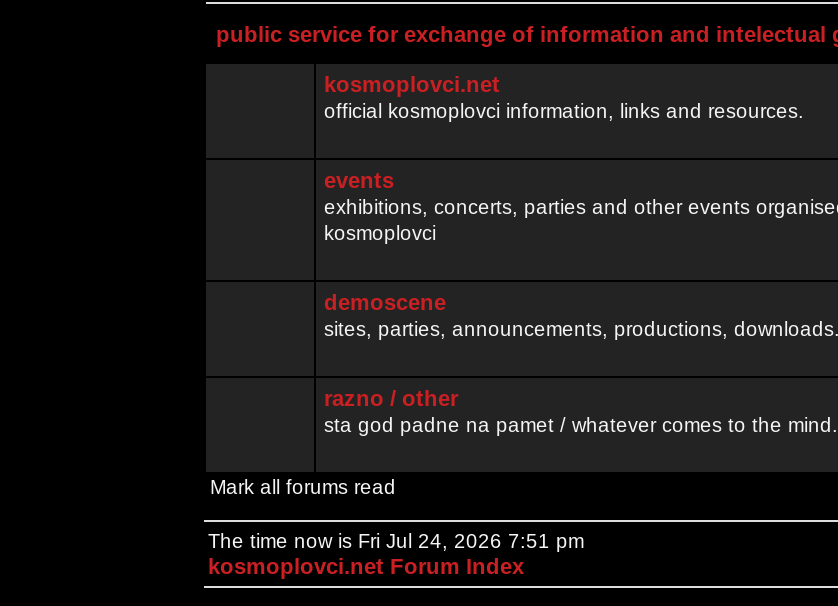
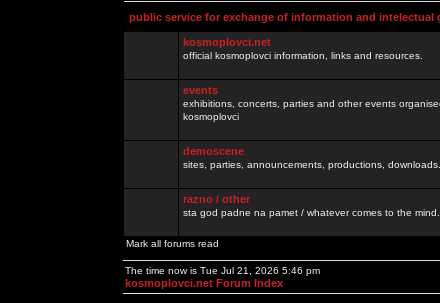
[208,530,584,552] The time now is Fri Jul 24, 2026 7:51 pm -> [125,265,320,276] The time now is Tue Jul 21, 2026 5:46 pm

